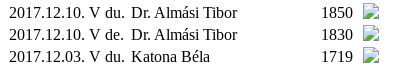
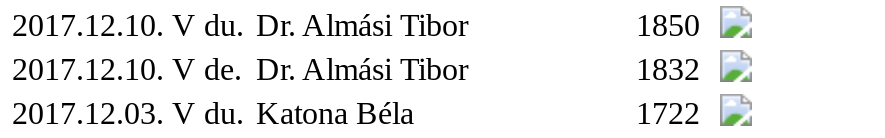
[321,26,353,43] 1830 -> [636,52,700,86] 1832
[321,48,353,65] 1719 -> [636,96,700,130] 1722

